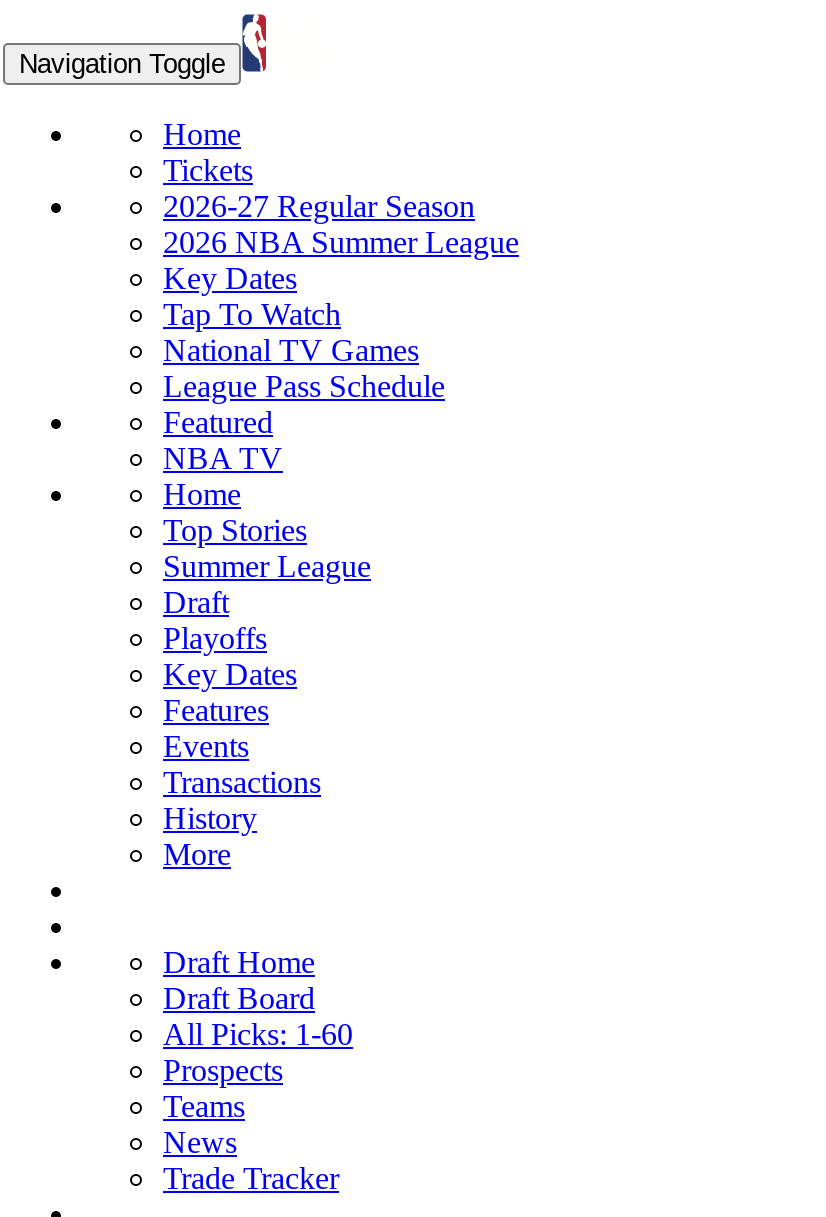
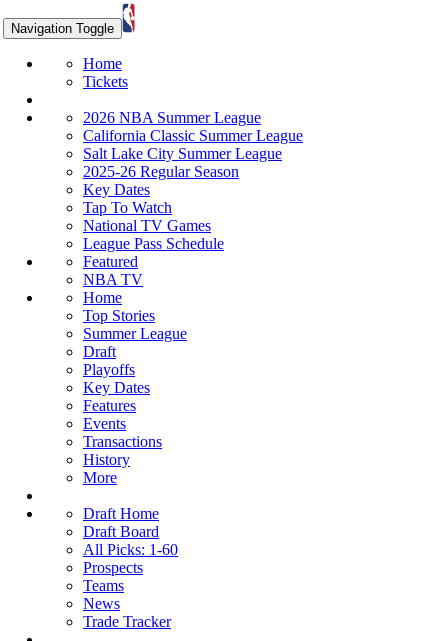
[163,189,475,223] 2026-27 Regular Season -> none
none -> [83,127,303,180] California Classic Summer League | Salt Lake City Summer League | 2025-26 Regular Season
moved [163,261,445,871] -> [83,181,224,486]: Key Dates | Tap To Watch | National TV Games | ... | History | More

